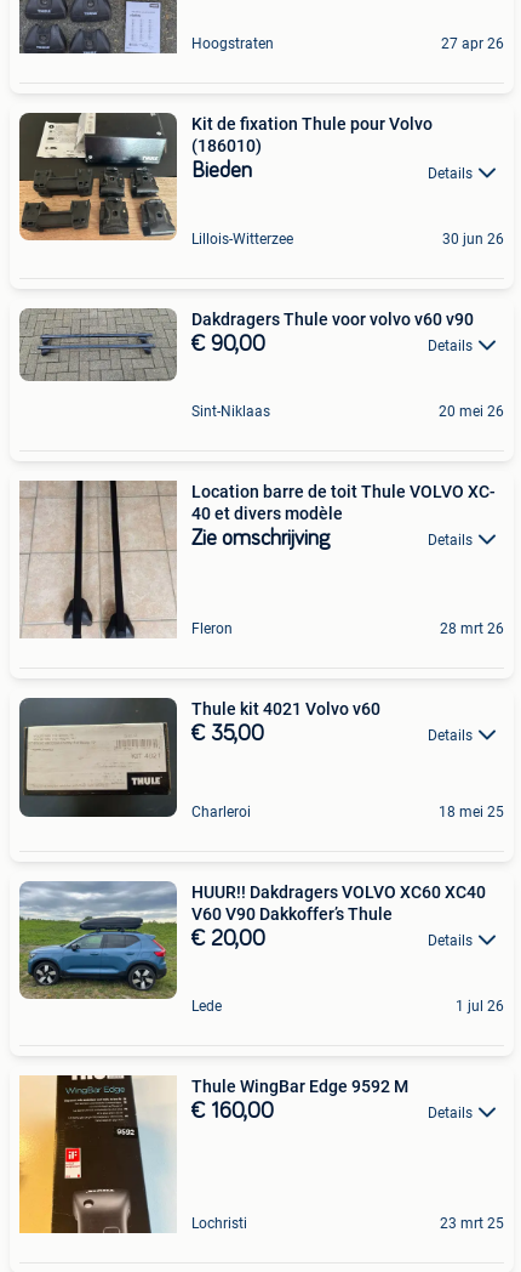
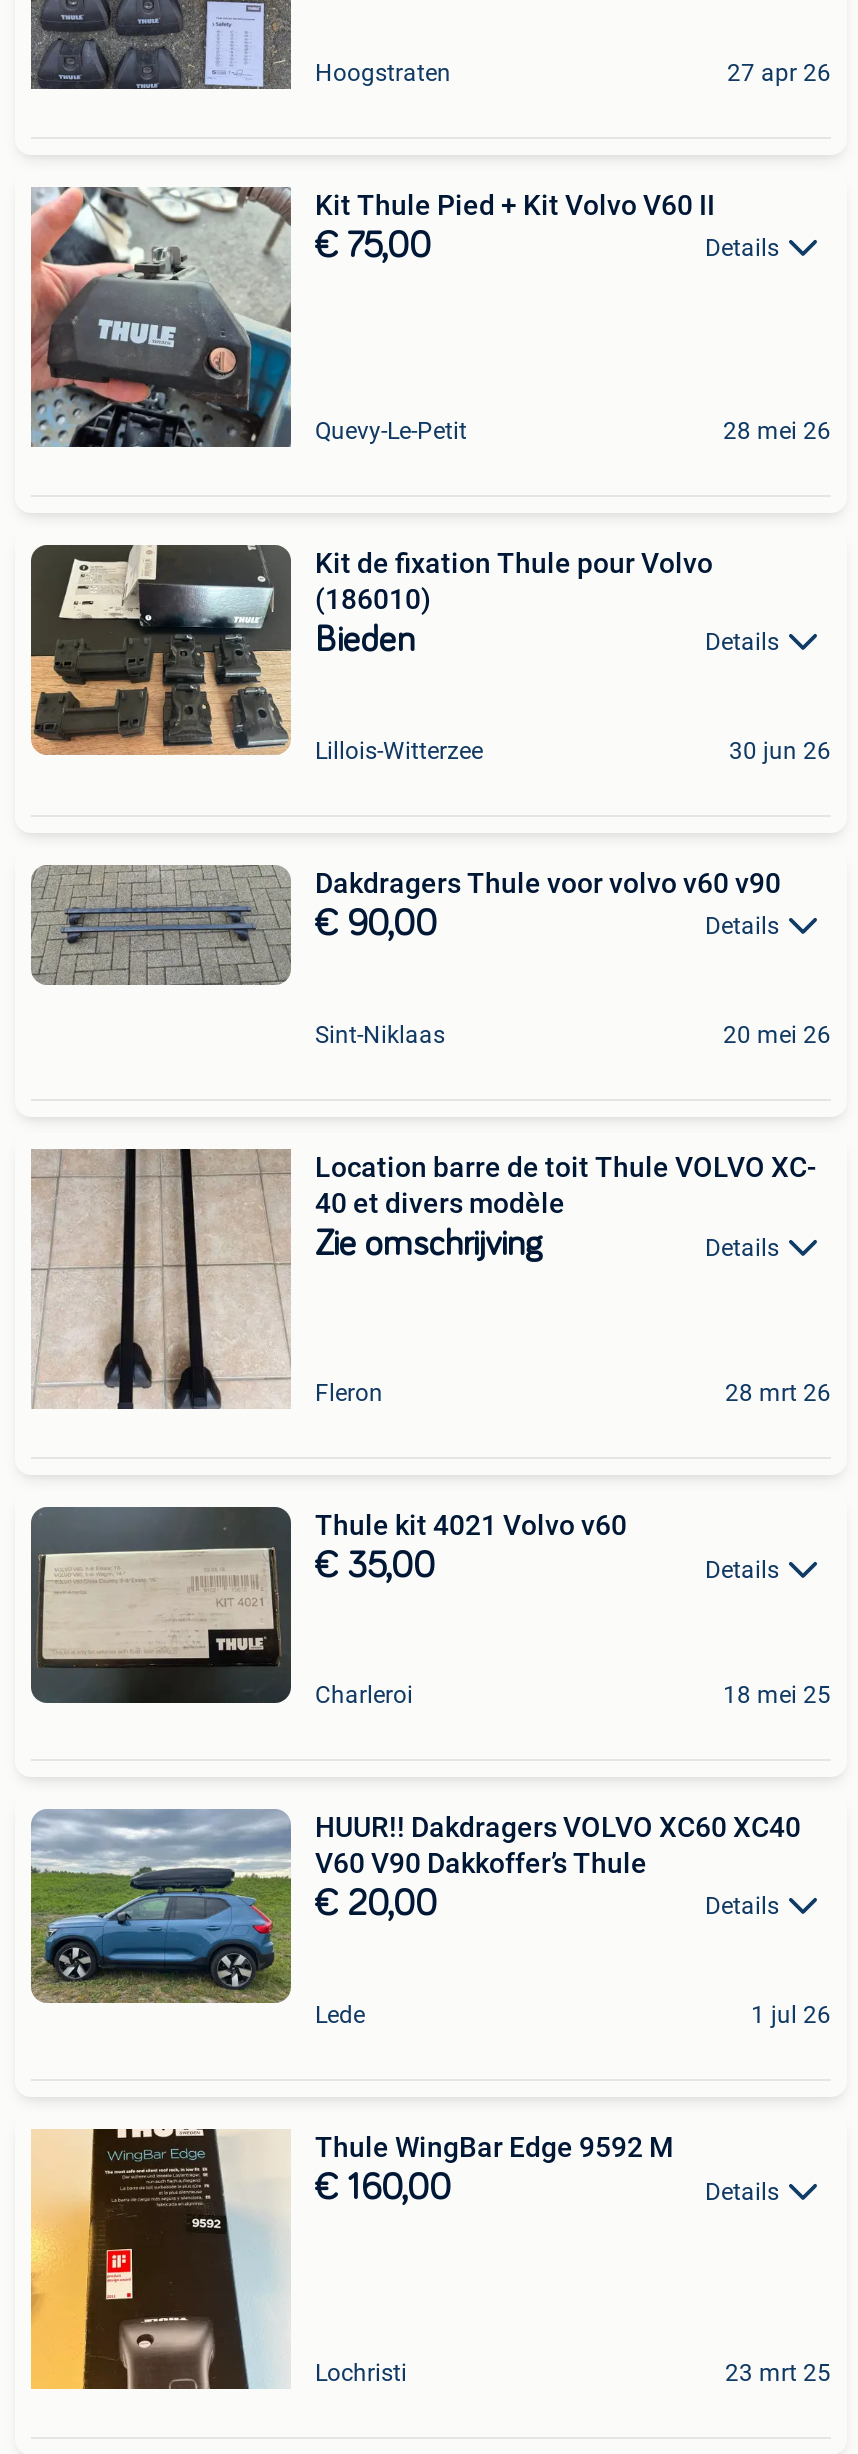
none -> [29,186,779,448] [image] | Kit Thule Pied + Kit Volvo V60 II | € 75,00 | Details
none -> [315,417,831,445] Quevy-Le-Petit | 28 mei 26

